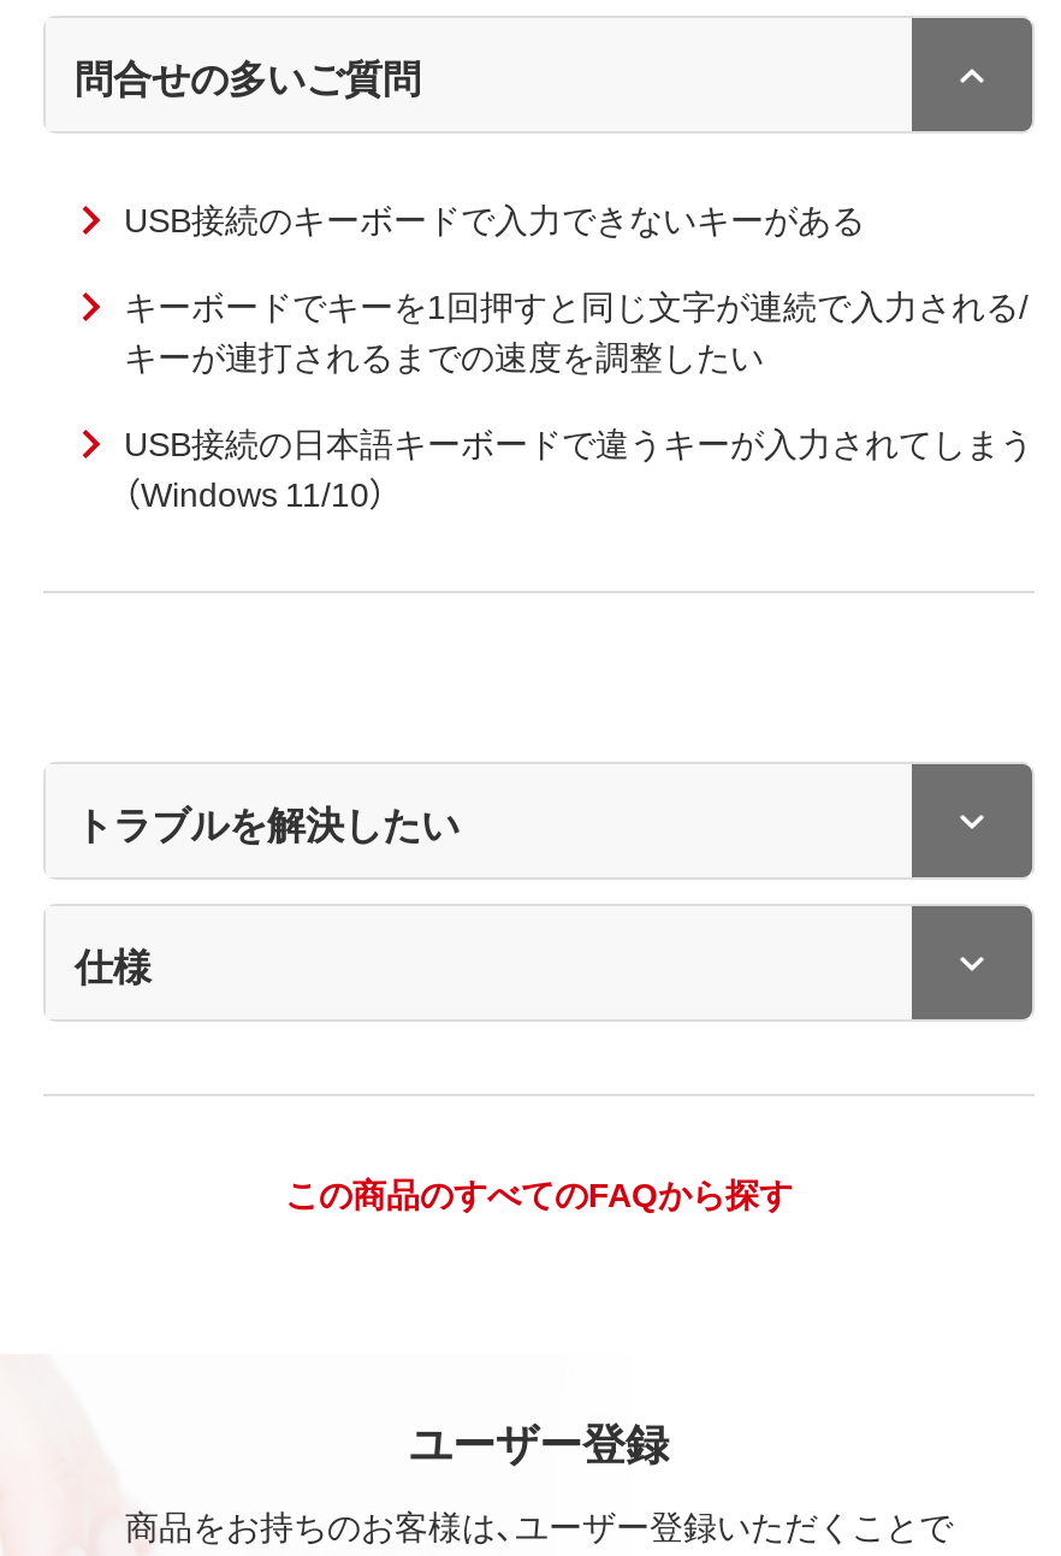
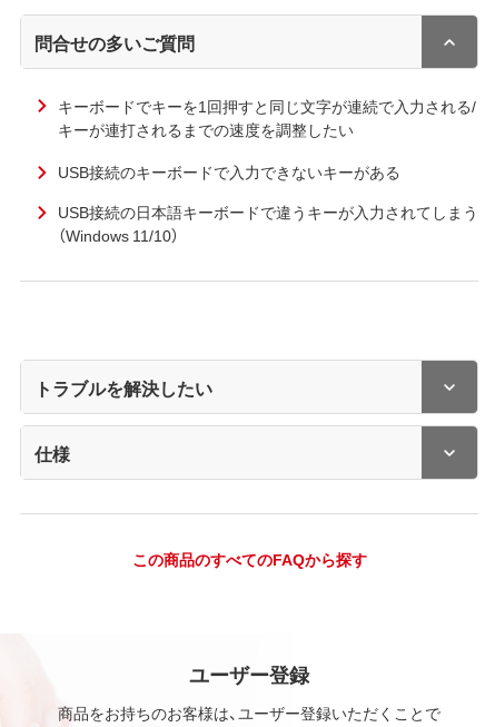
moved [124,195,865,243] -> [57,161,400,183]: USB接続のキーボードで入力できないキーがある
moved [124,282,1029,380] -> [57,95,476,140]: キーボードでキーを1回押すと同じ文字が連続で入力される/ | キーが連打されるまでの速度を調整したい

